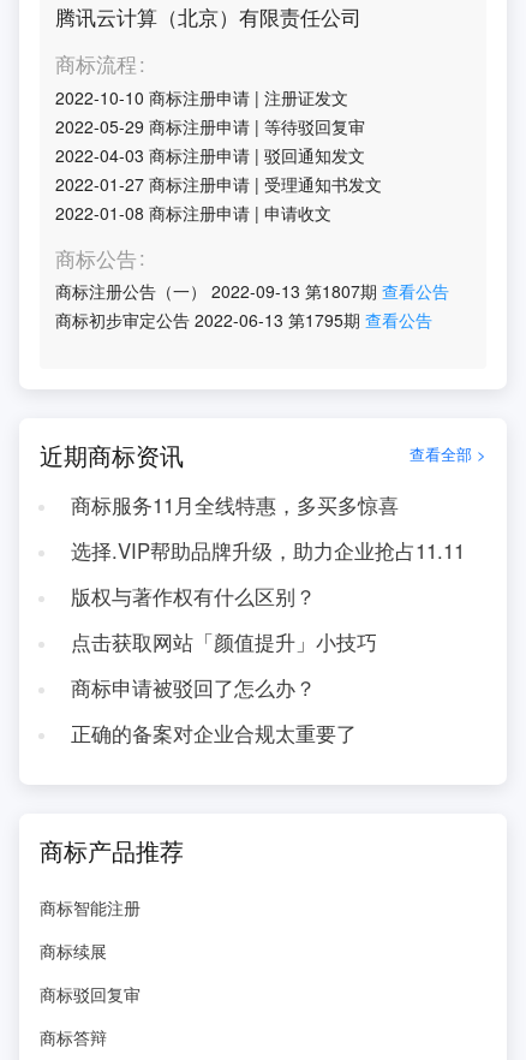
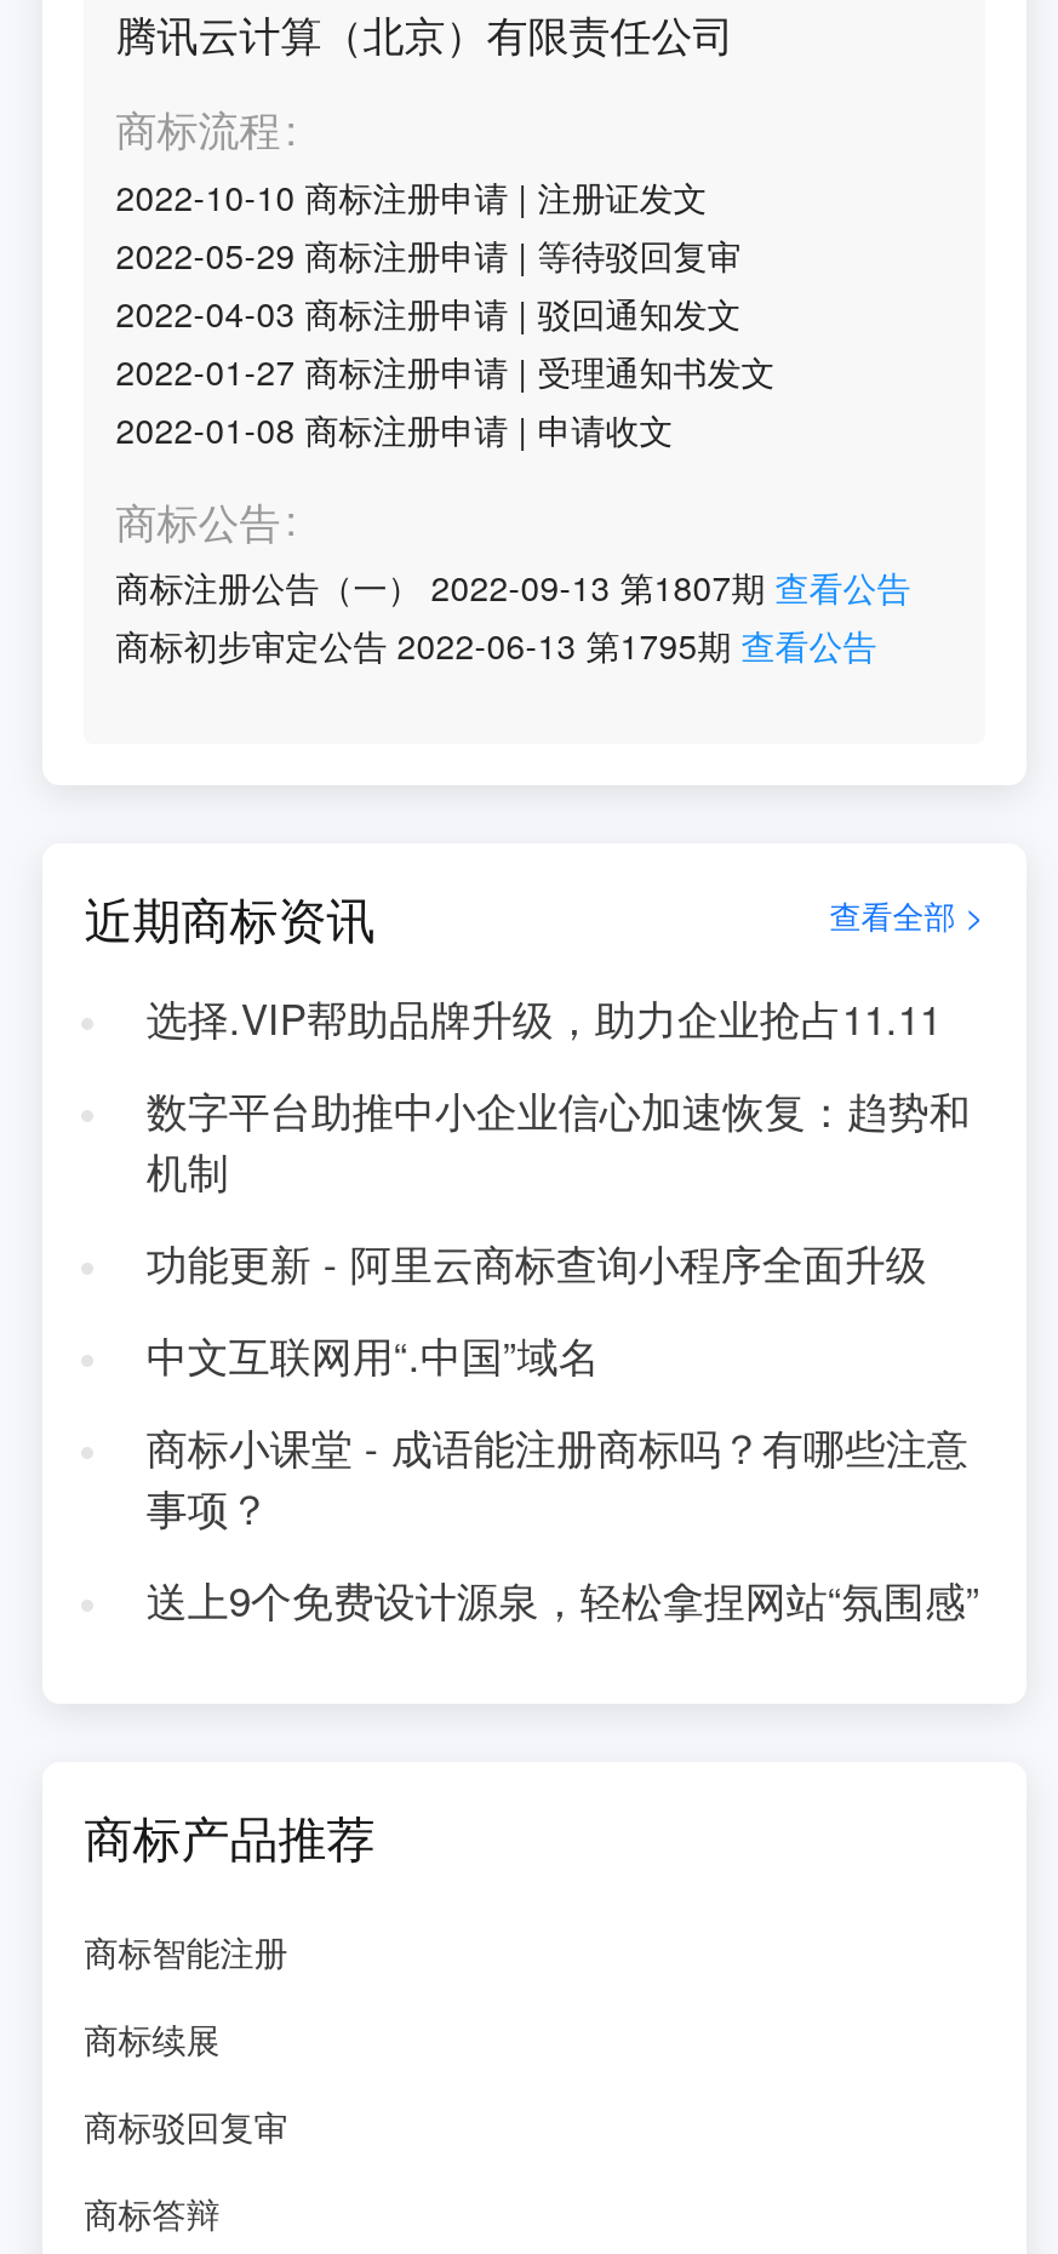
[71,490,398,519] 商标服务11月全线特惠，多买多惊喜 -> none
moved [71,536,465,565] -> [146,989,941,1047]: 选择.VIP帮助品牌升级，助力企业抢占11.11
[71,582,377,747] 版权与著作权有什么区别？ | 点击获取网站「颜值提升」小技巧 | 商标申请被驳回了怎么办？ | 正确的备案对企业合规太重要了 -> [146,1081,980,1628] 数字平台助推中小企业信心加速恢复：趋势和 | 机制 | 功能更新 - 阿里云商标查询小程序全面升级 | 中文互联网用“.中国”域名 | 商标小课堂 - 成语能注册商标吗？有哪些注意 | 事项？ | 送上9个免费设计源泉，轻松拿捏网站“氛围感”

